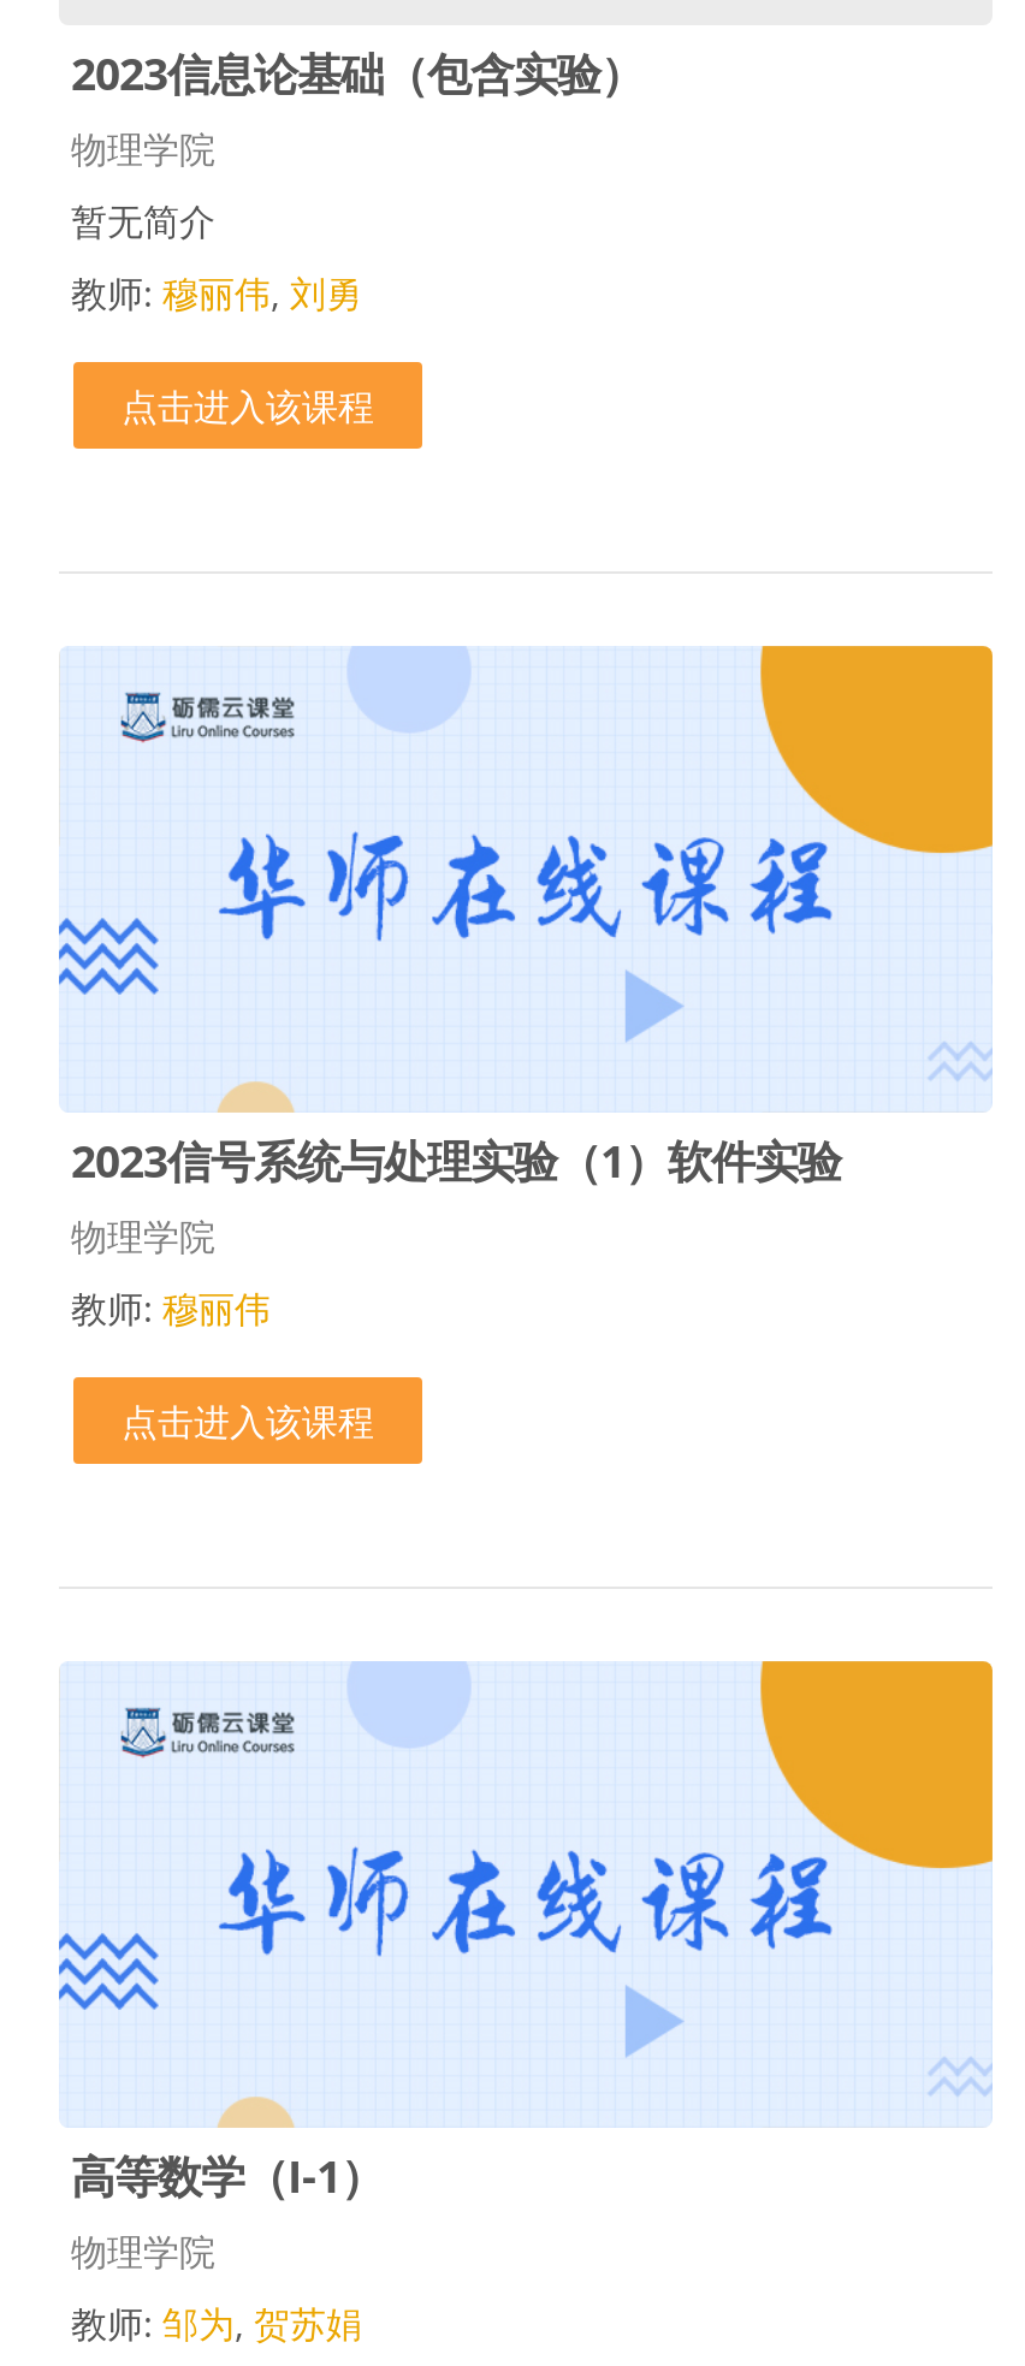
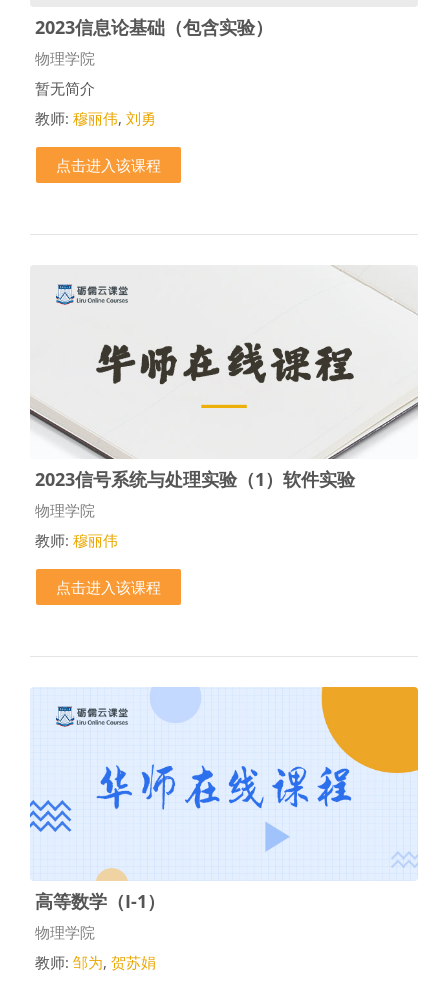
[57,644,995,1113] [image] -> [29,265,419,460] [image]

